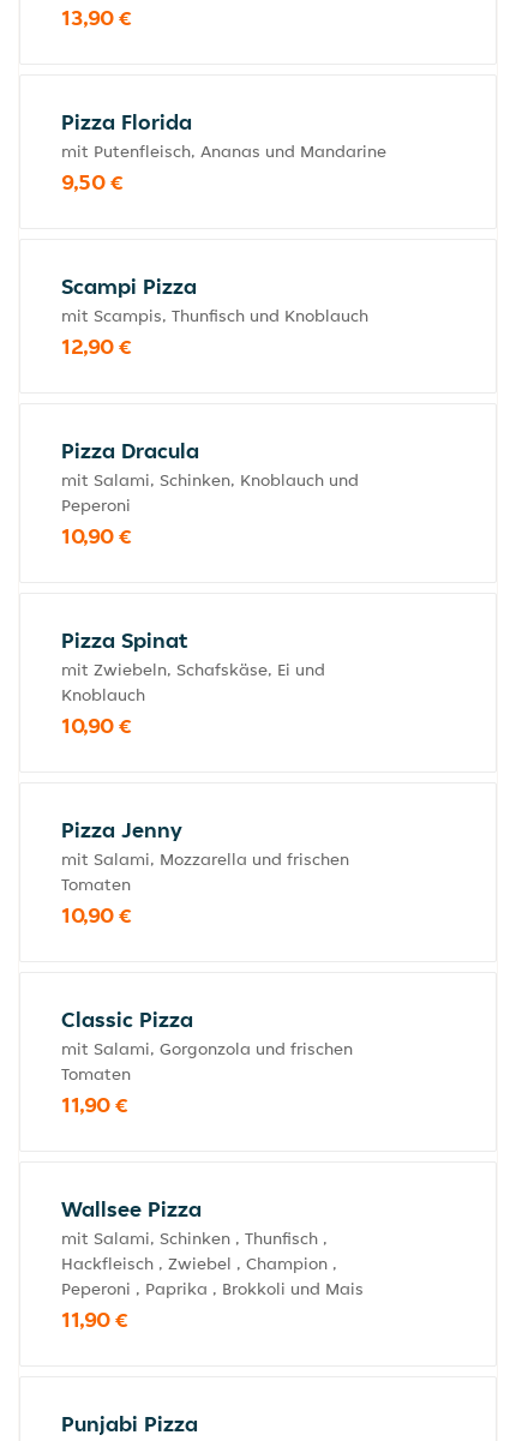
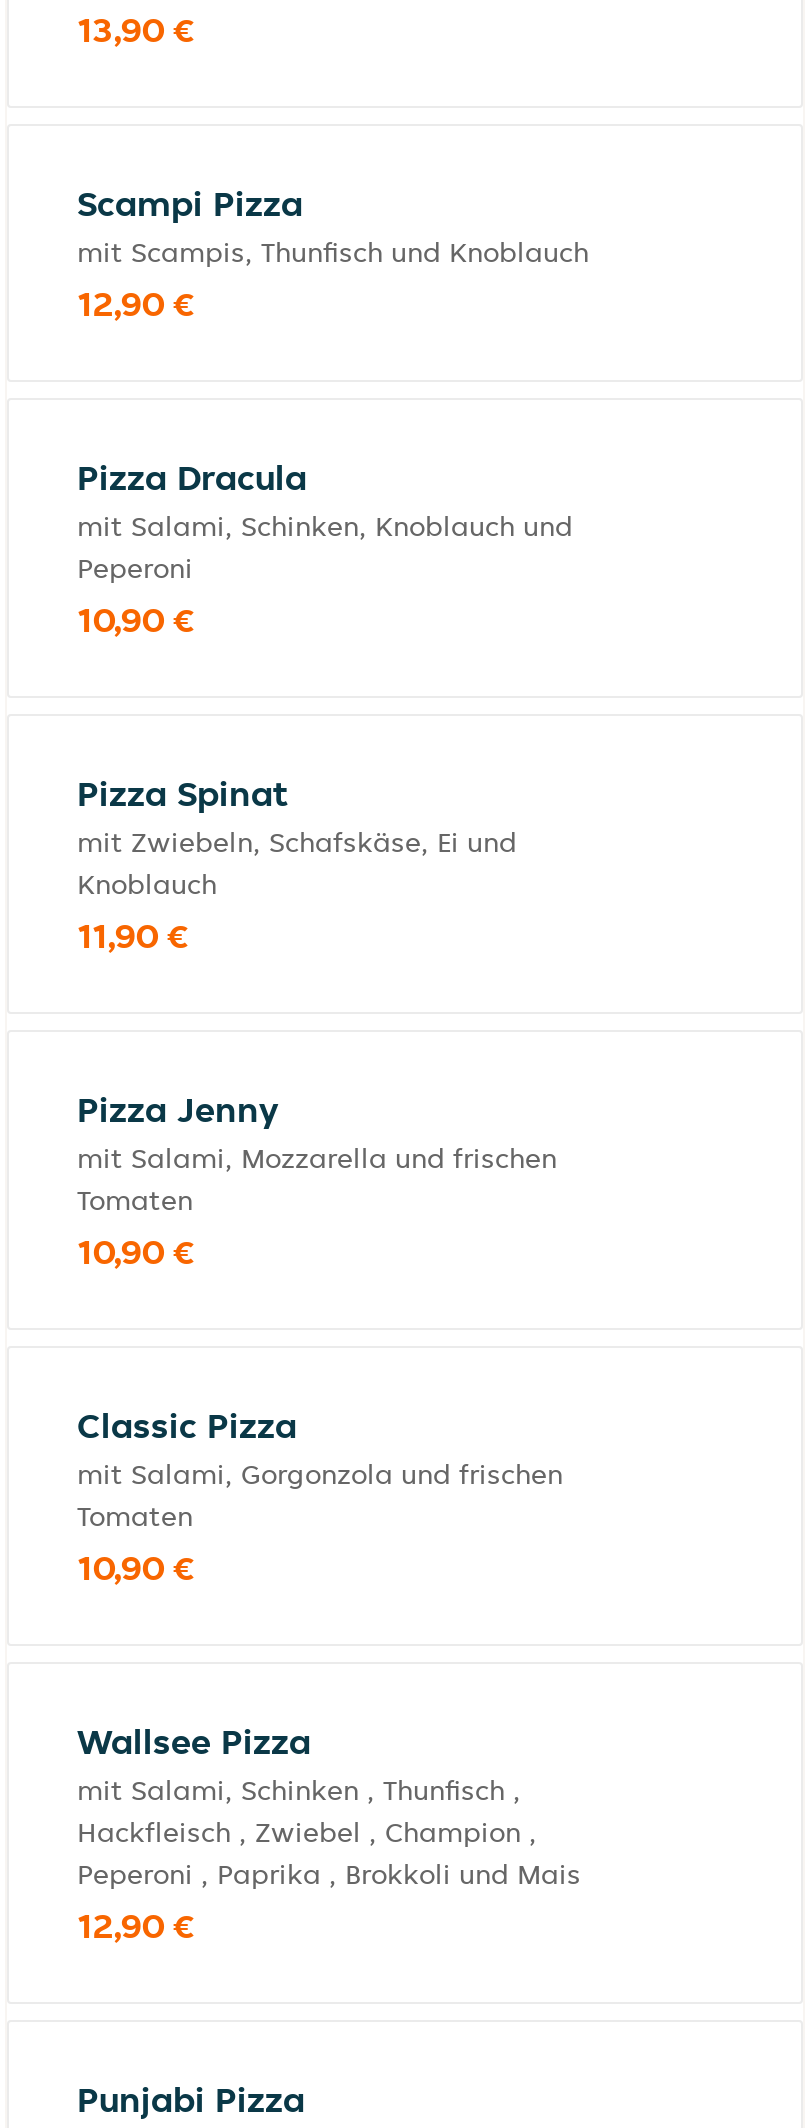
[61,108,386,196] Pizza Florida | mit Putenfleisch, Ananas und Mandarine | 9,50 € -> none
[61,712,131,739] 10,90 € -> [77,912,188,958] 11,90 €
[61,1091,128,1118] 11,90 € -> [77,1544,194,1590] 10,90 €
[61,1305,128,1333] 11,90 € -> [77,1902,194,1948] 12,90 €

